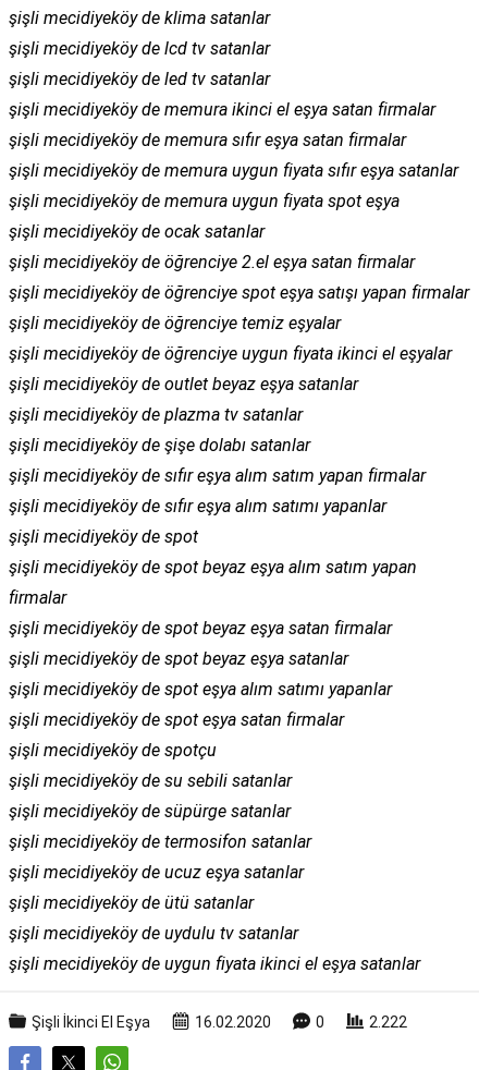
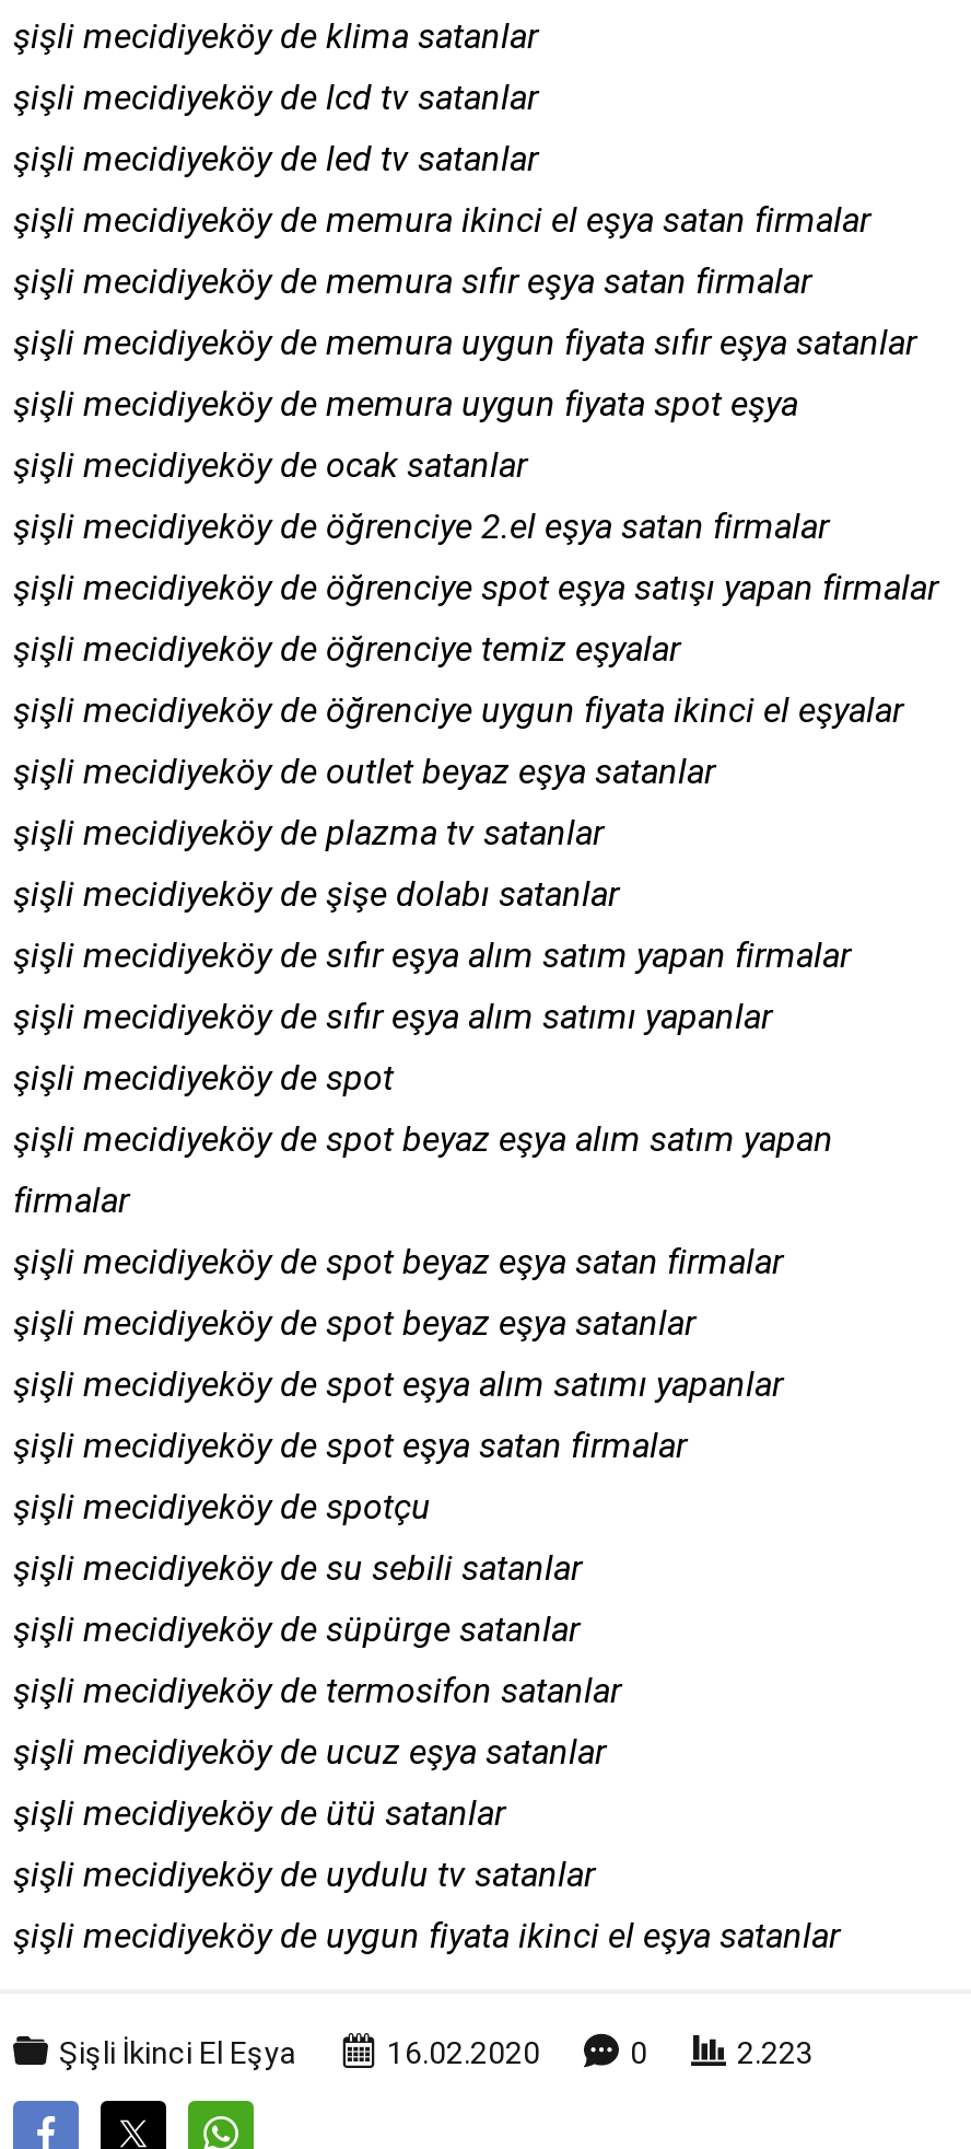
[369,1013,407,1031] 2.222 -> [737,2035,814,2070] 2.223

